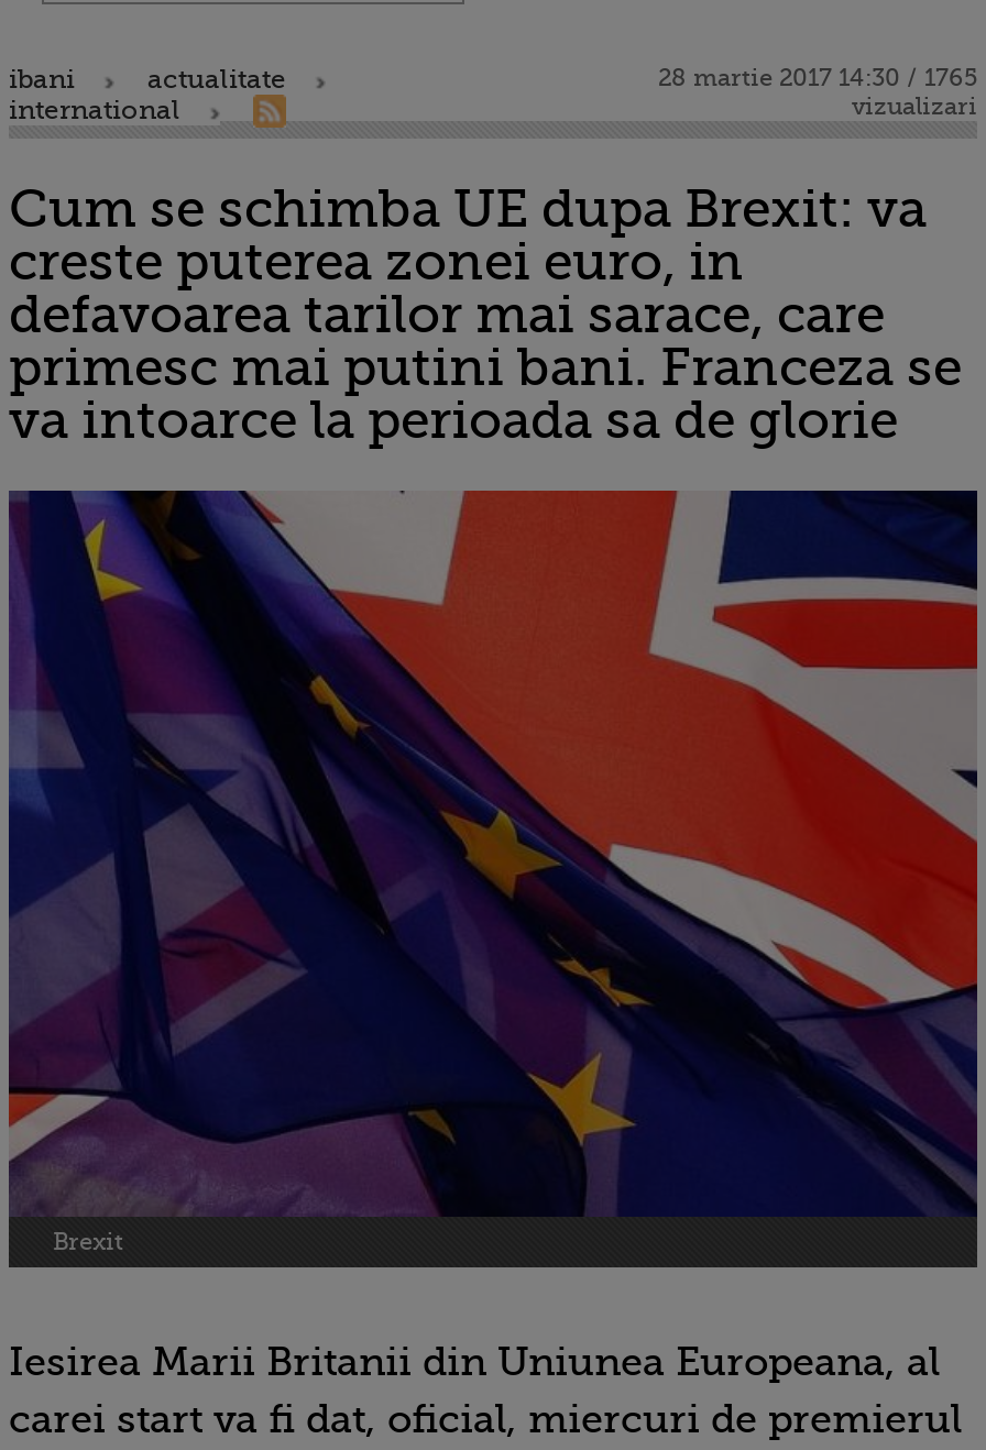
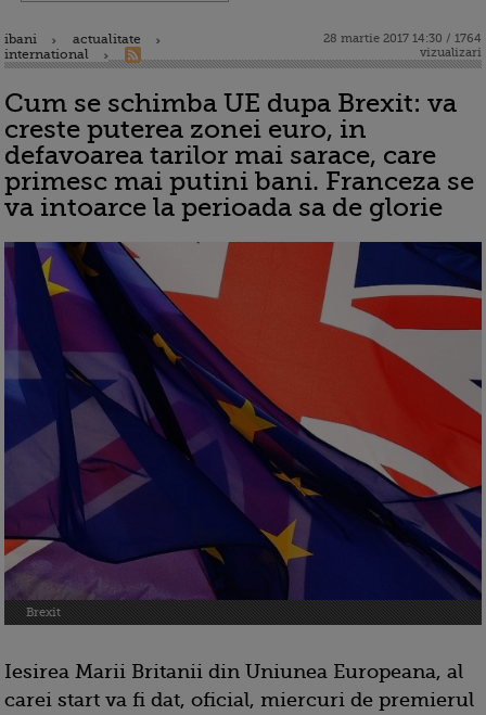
[658,64,977,92] 28 martie 2017 14:30 / 1765 -> [323,31,482,46] 28 martie 2017 14:30 / 1764

